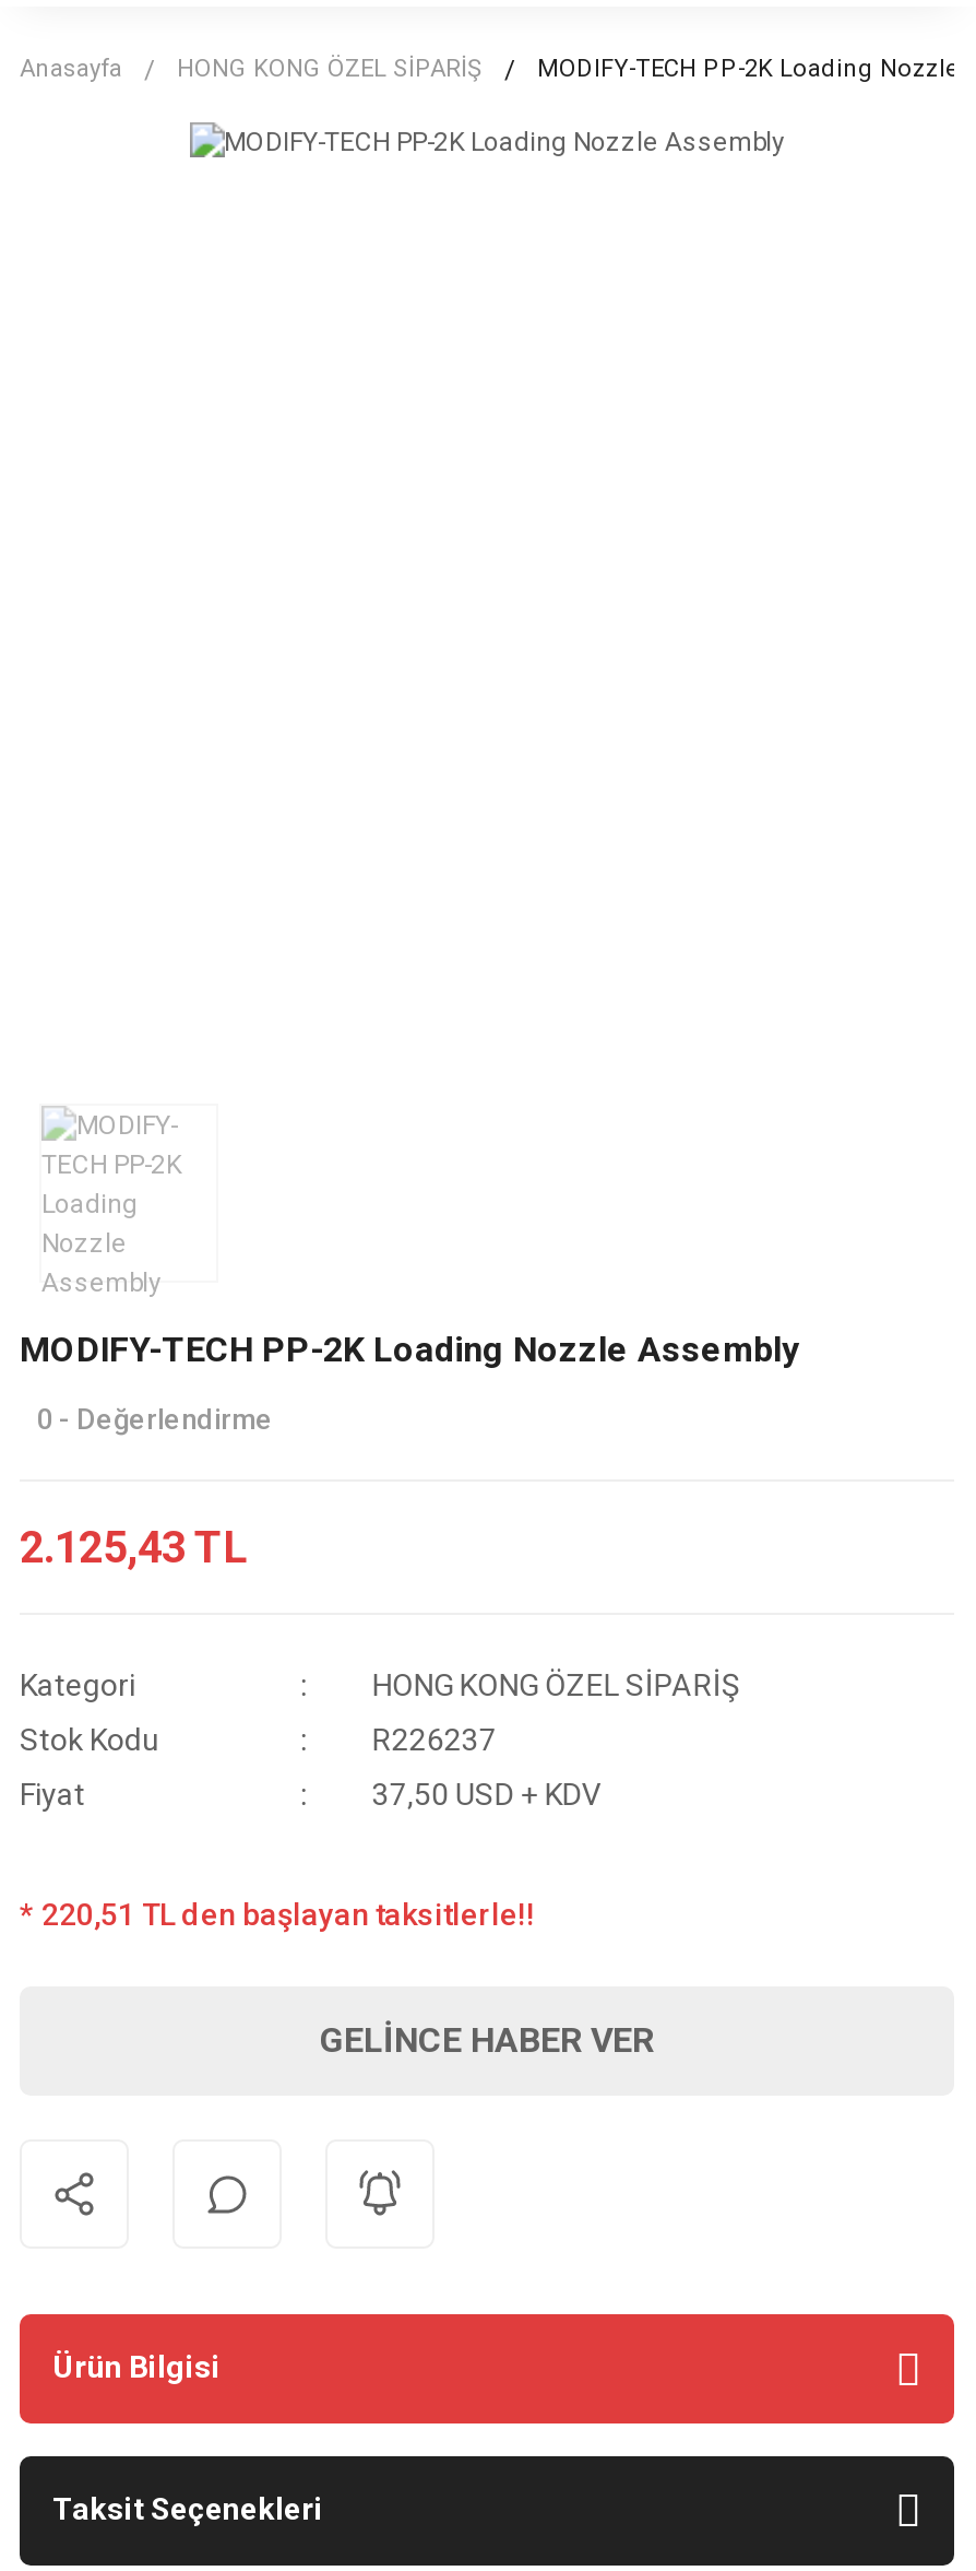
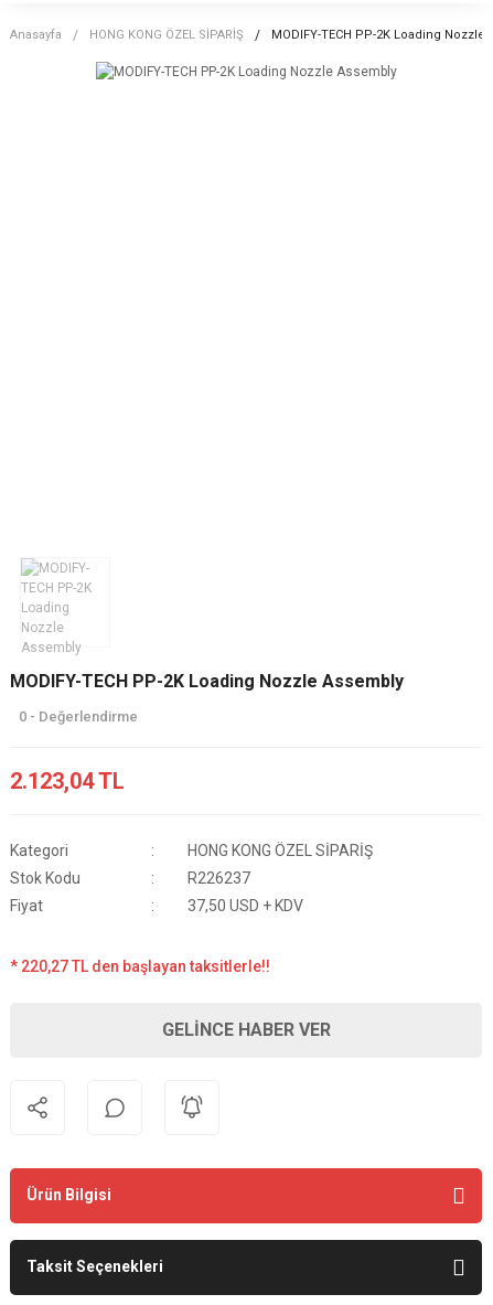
[20,1520,247,1572] 2.125,43 TL -> [10,767,125,794] 2.123,04 TL
[20,1896,535,1931] * 220,51 TL den başlayan taksitlerle!! -> [10,957,270,975] * 220,27 TL den başlayan taksitlerle!!

